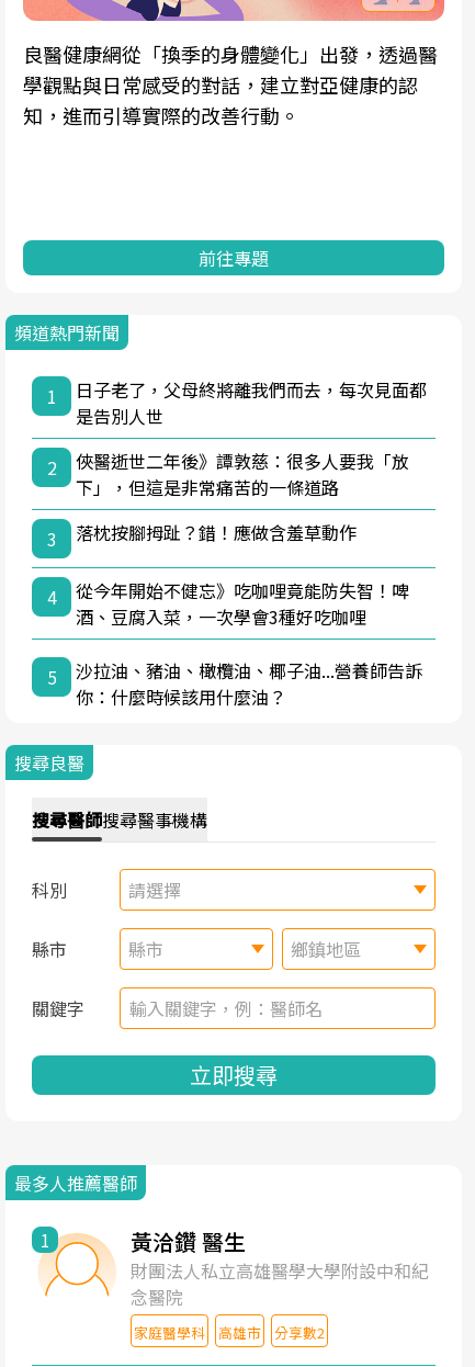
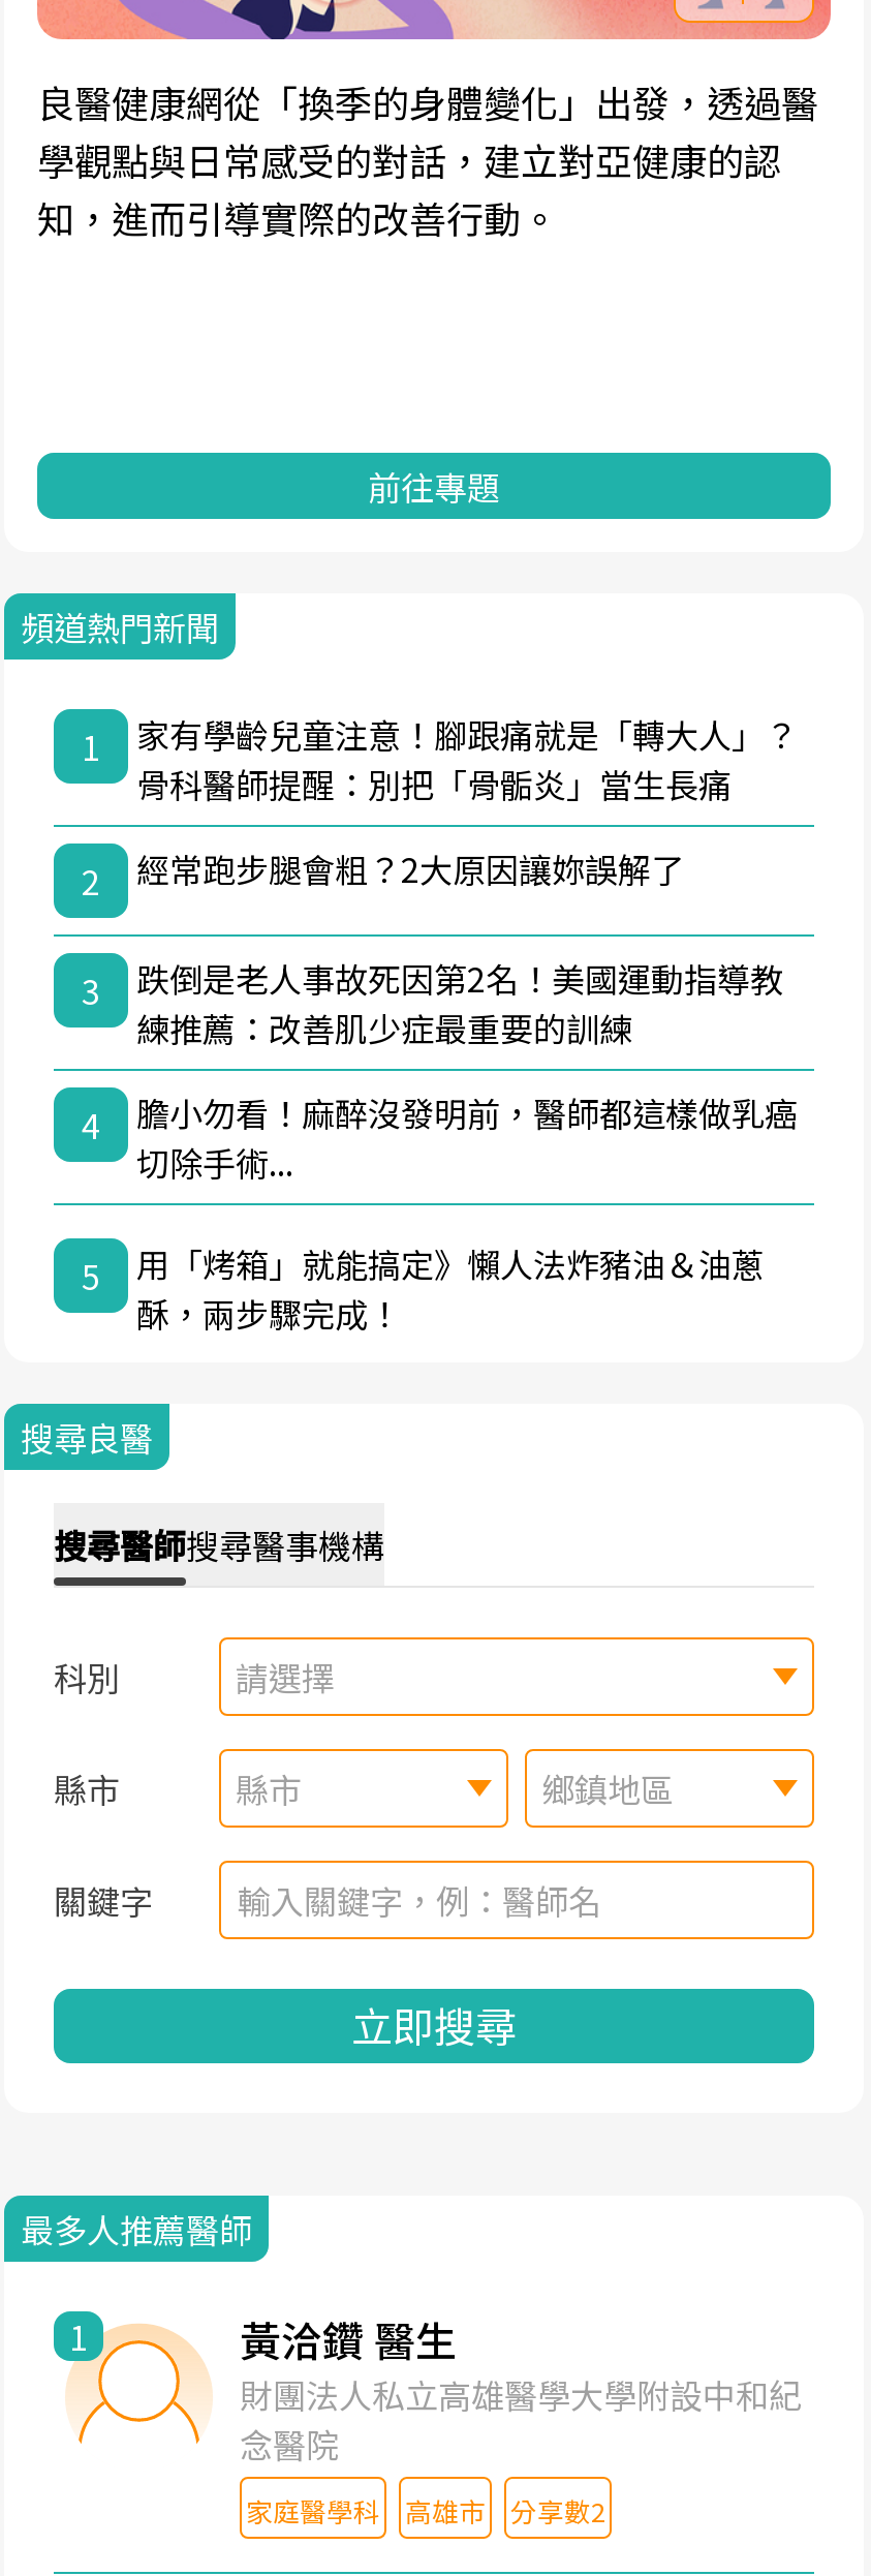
[76,376,427,429] 日子老了，父母終將離我們而去，每次見面都 | 是告別人世 -> [136,709,798,808] 家有學齡兒童注意！腳跟痛就是「轉大人」？ | 骨科醫師提醒：別把「骨骺炎」當生長痛
[76,447,409,500] 俠醫逝世二年後》譚敦慈：很多人要我「放 | 下」，但這是非常痛苦的一條道路 -> [136,843,684,893] 經常跑步腿會粗？2大原因讓妳誤解了
[76,519,357,545] 落枕按腳拇趾？錯！應做含羞草動作 -> [136,952,783,1052] 跌倒是老人事故死因第2名！美國運動指導教 | 練推薦：改善肌少症最重要的訓練
[76,577,409,629] 從今年開始不健忘》吃咖哩竟能防失智！啤 | 酒、豆腐入菜，一次學會3種好吃咖哩 -> [136,1087,798,1186] 膽小勿看！麻醉沒發明前，醫師都這樣做乳癌 | 切除手術...
[76,657,422,710] 沙拉油、豬油、橄欖油、椰子油...營養師告訴 | 你：什麼時候該用什麼油？ -> [136,1238,765,1337] 用「烤箱」就能搞定》懶人法炸豬油＆油蔥 | 酥，兩步驟完成！

